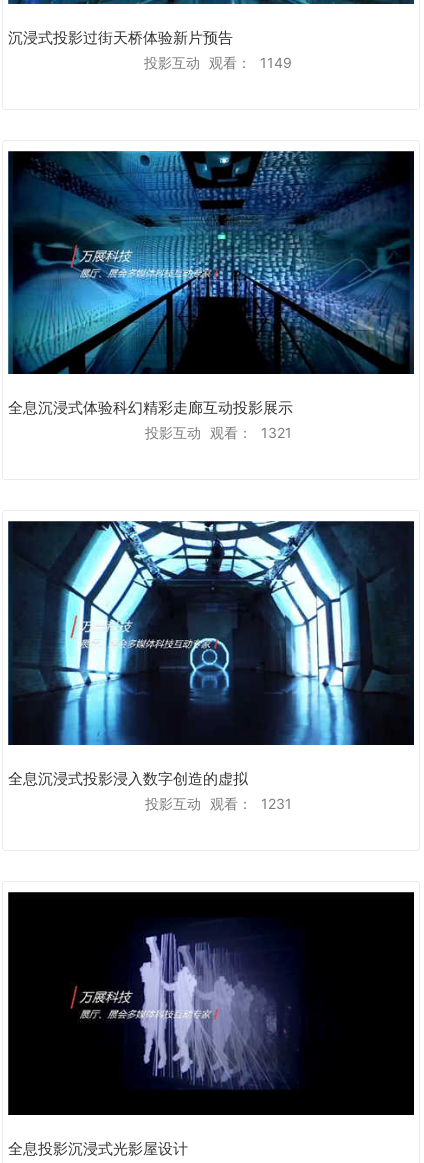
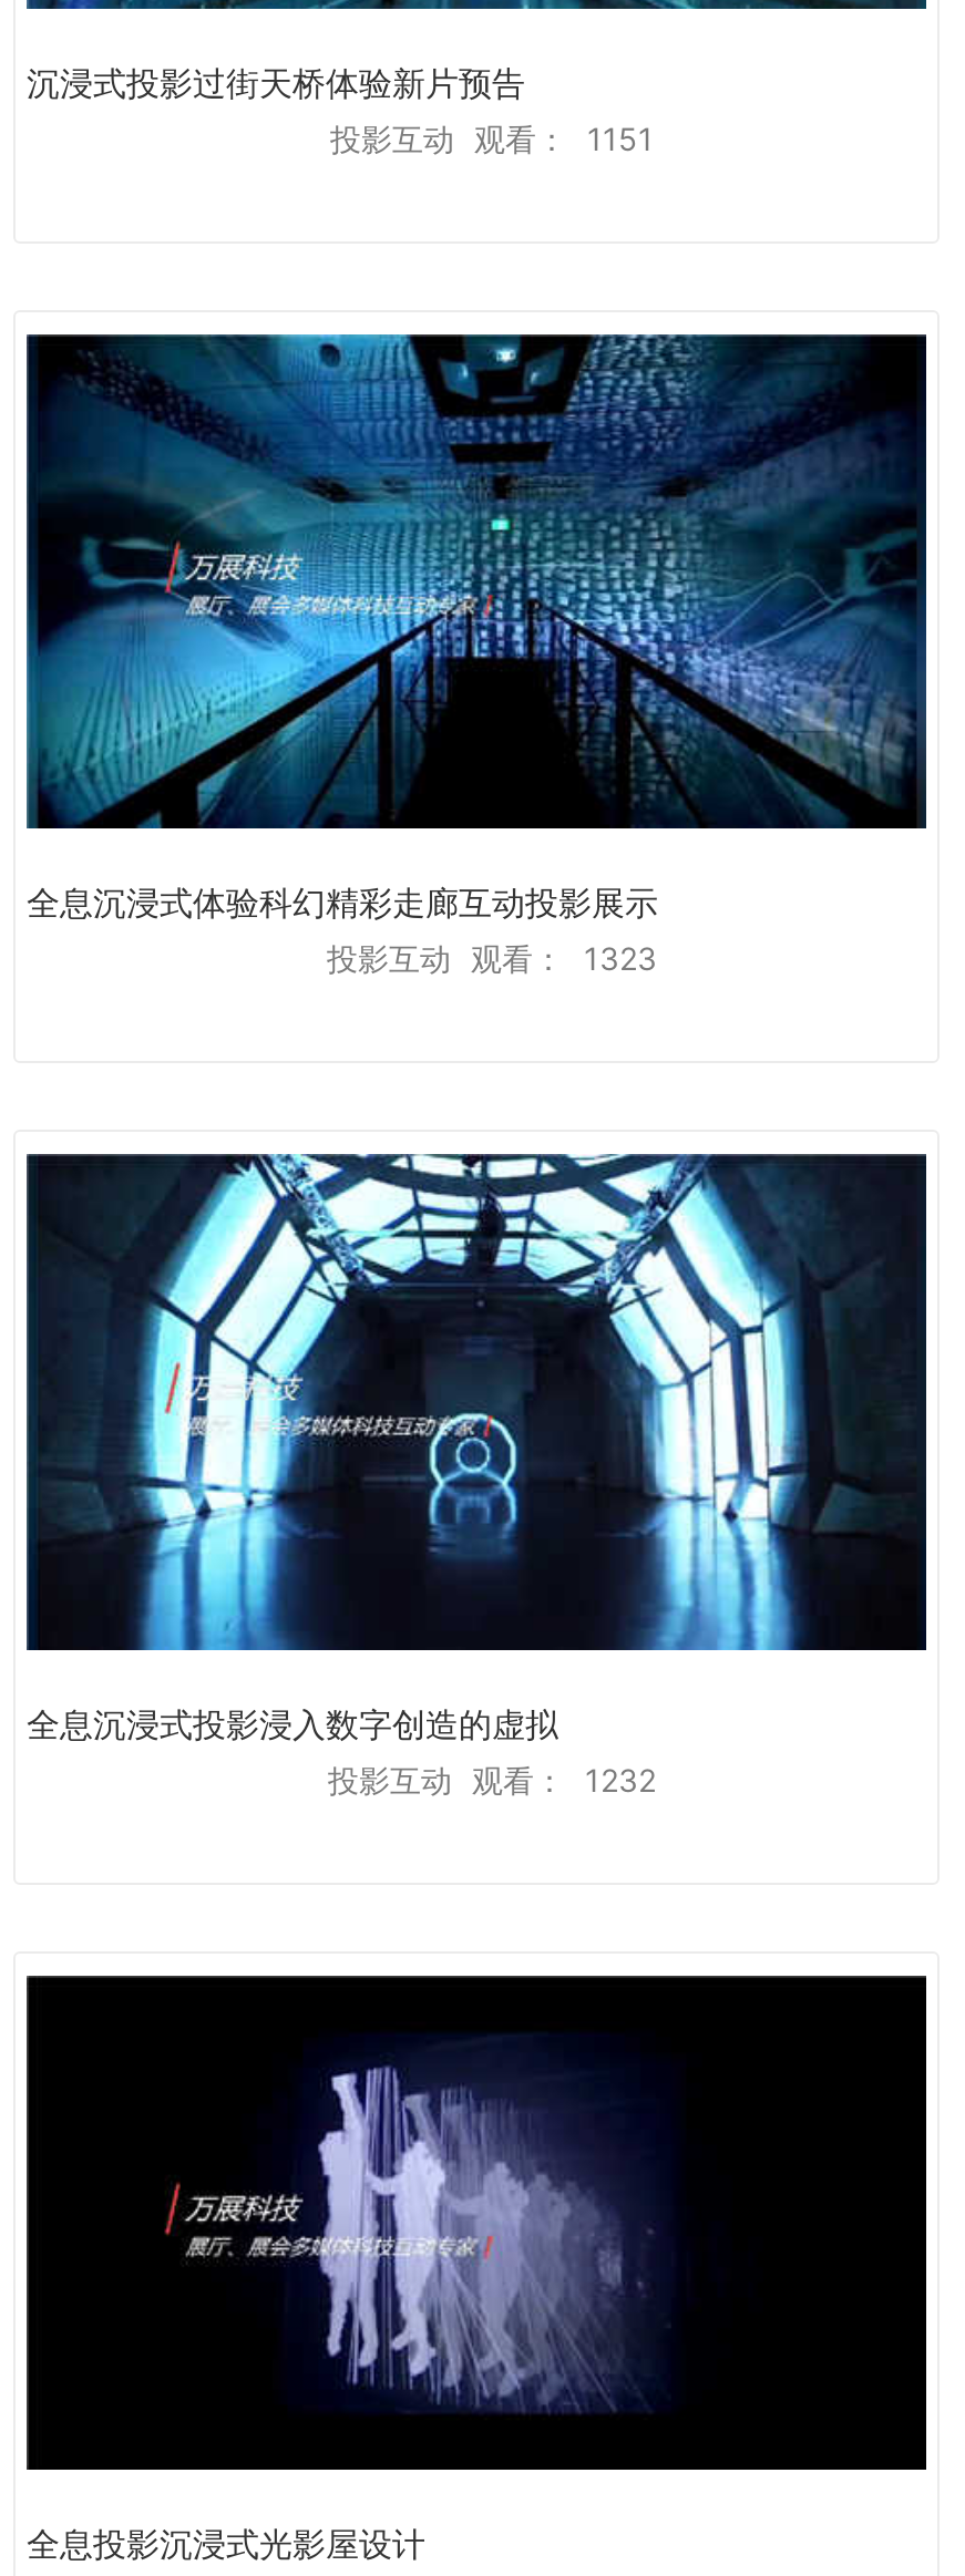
[144,54,292,71] 投影互动 观看： 1149 -> [330,120,654,157] 投影互动 观看： 1151
[144,424,291,441] 投影互动 观看： 1321 -> [327,940,657,978] 投影互动 观看： 1323
[144,795,291,812] 投影互动 观看： 1231 -> [328,1760,656,1798] 投影互动 观看： 1232

